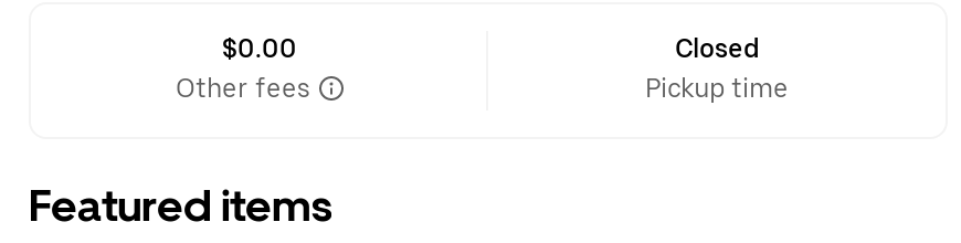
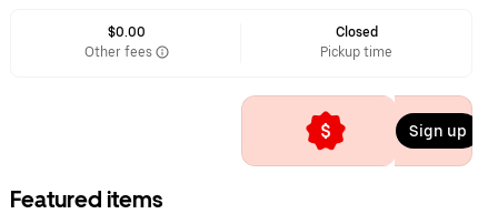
none -> [241,95,472,166] [image] | Sign up

